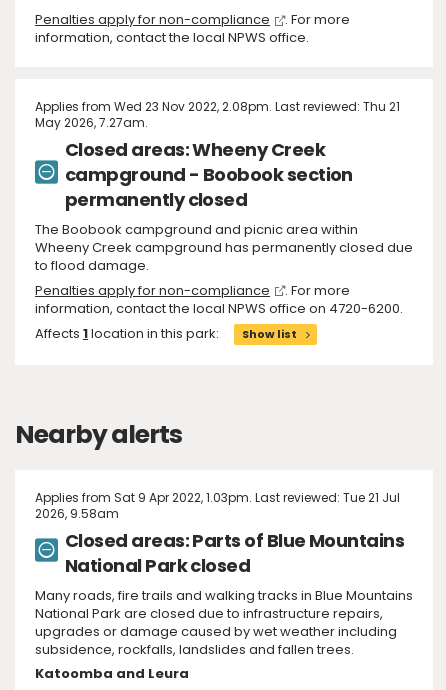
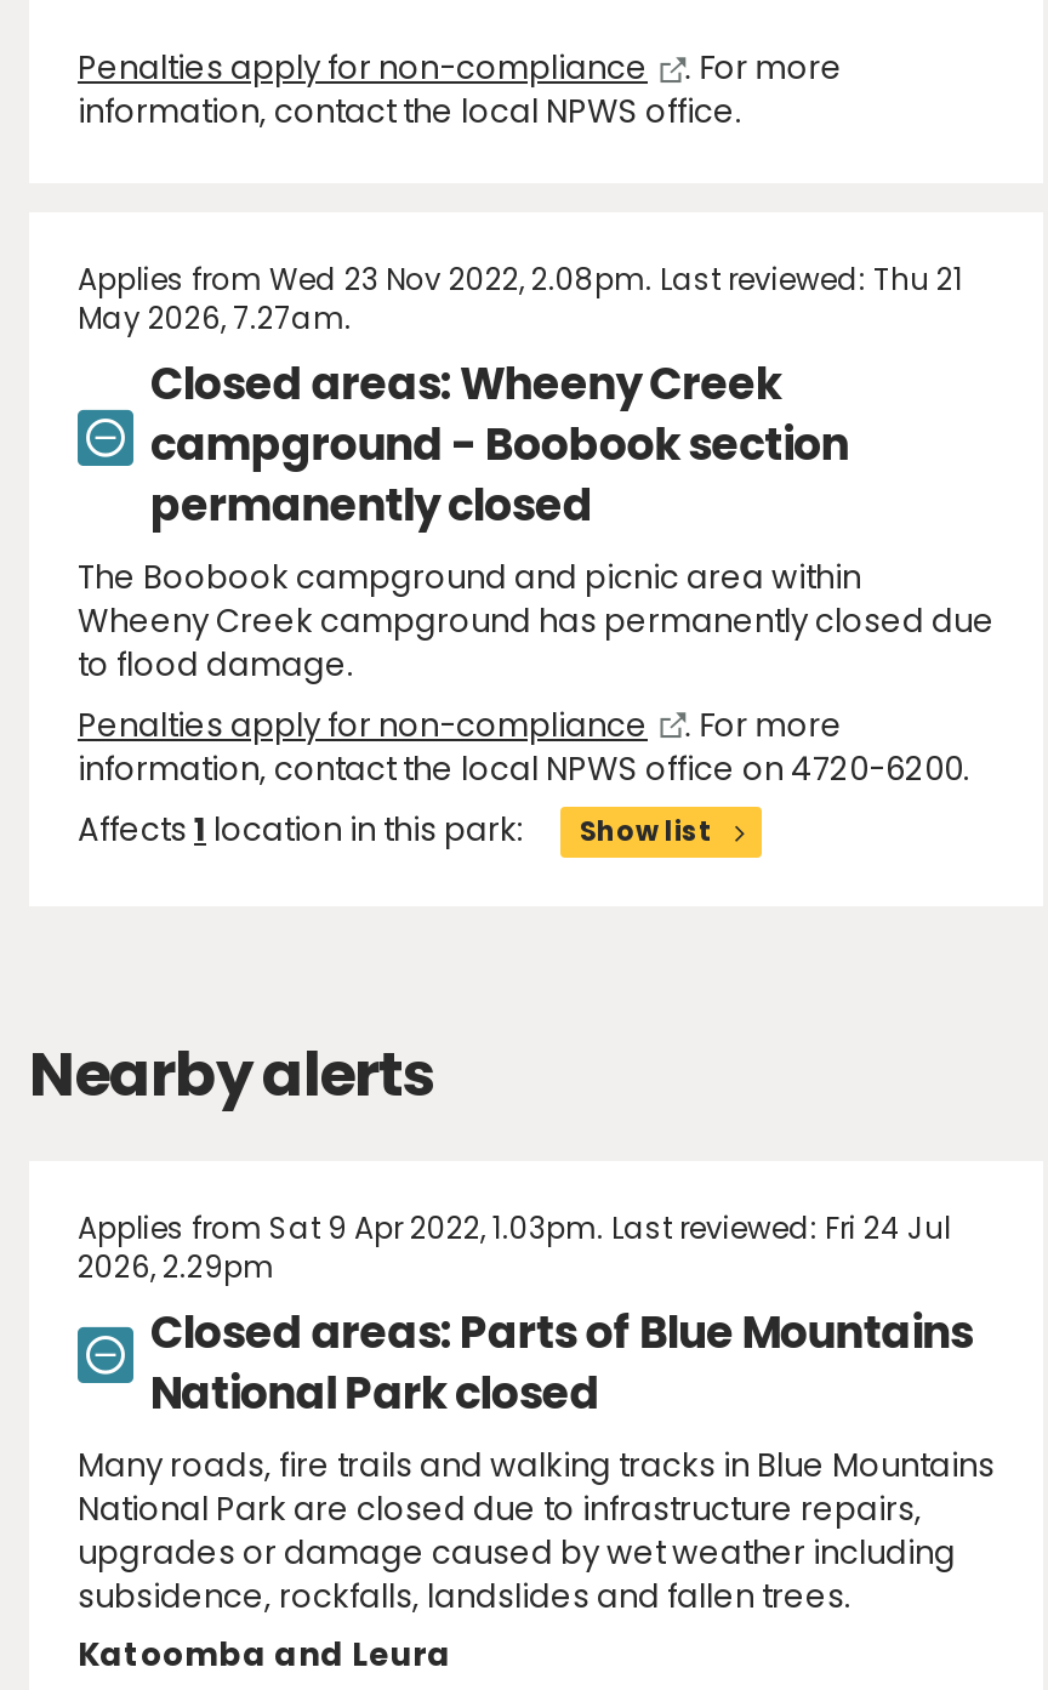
[35,489,400,522] Applies from Sat 9 Apr 2022, 1.03pm. Last reviewed: Tue 21 Jul | 2026, 9.58am -> [78,1207,951,1287] Applies from Sat 9 Apr 2022, 1.03pm. Last reviewed: Fri 24 Jul | 2026, 2.29pm

